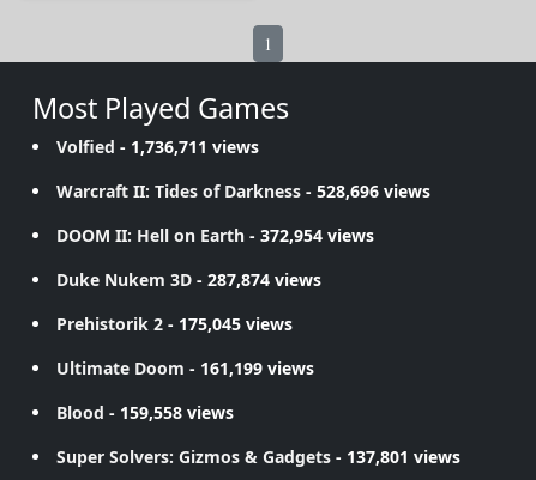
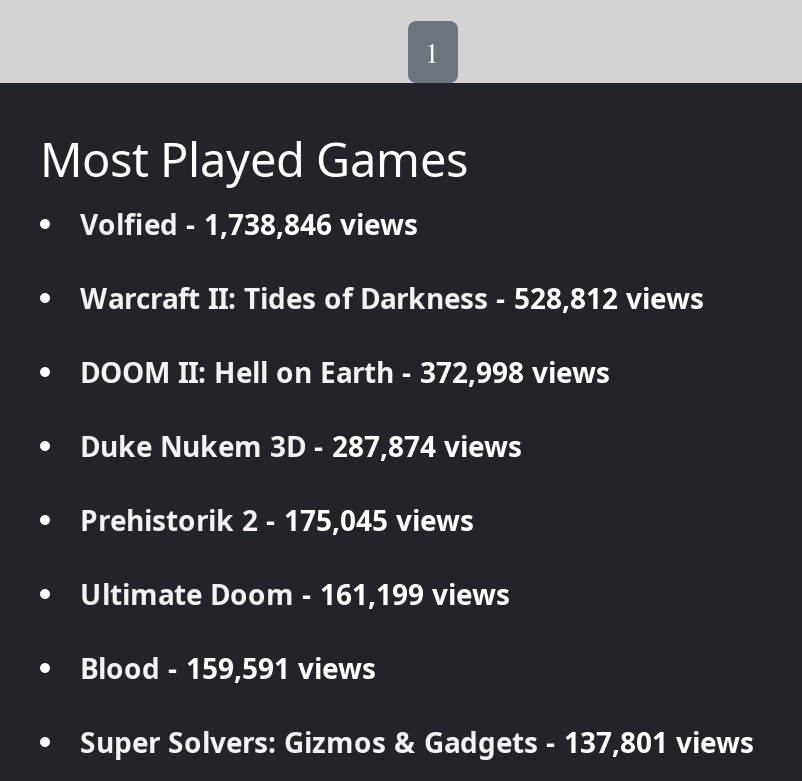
[56,135,259,158] Volfied - 1,736,711 views -> [80,205,418,243] Volfied - 1,738,846 views
[56,180,430,202] Warcraft II: Tides of Darkness - 528,696 views -> [80,279,704,317] Warcraft II: Tides of Darkness - 528,812 views
[56,224,374,247] DOOM II: Hell on Earth - 372,954 views -> [80,353,610,391] DOOM II: Hell on Earth - 372,998 views
[56,401,234,424] Blood - 159,558 views -> [80,649,376,687] Blood - 159,591 views

